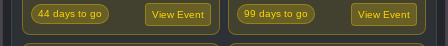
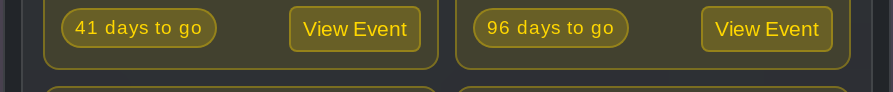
[38,8,102,19] 44 days to go -> [75,16,203,38] 41 days to go
[244,8,308,19] 99 days to go -> [487,16,615,38] 96 days to go

